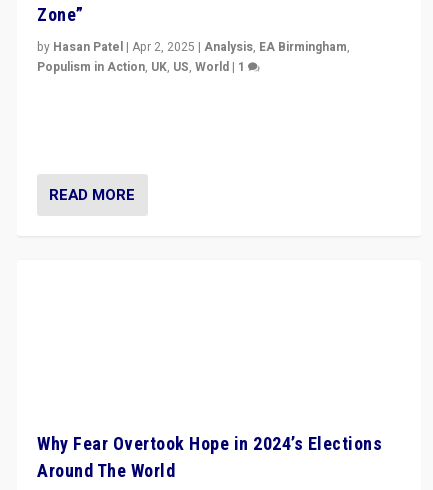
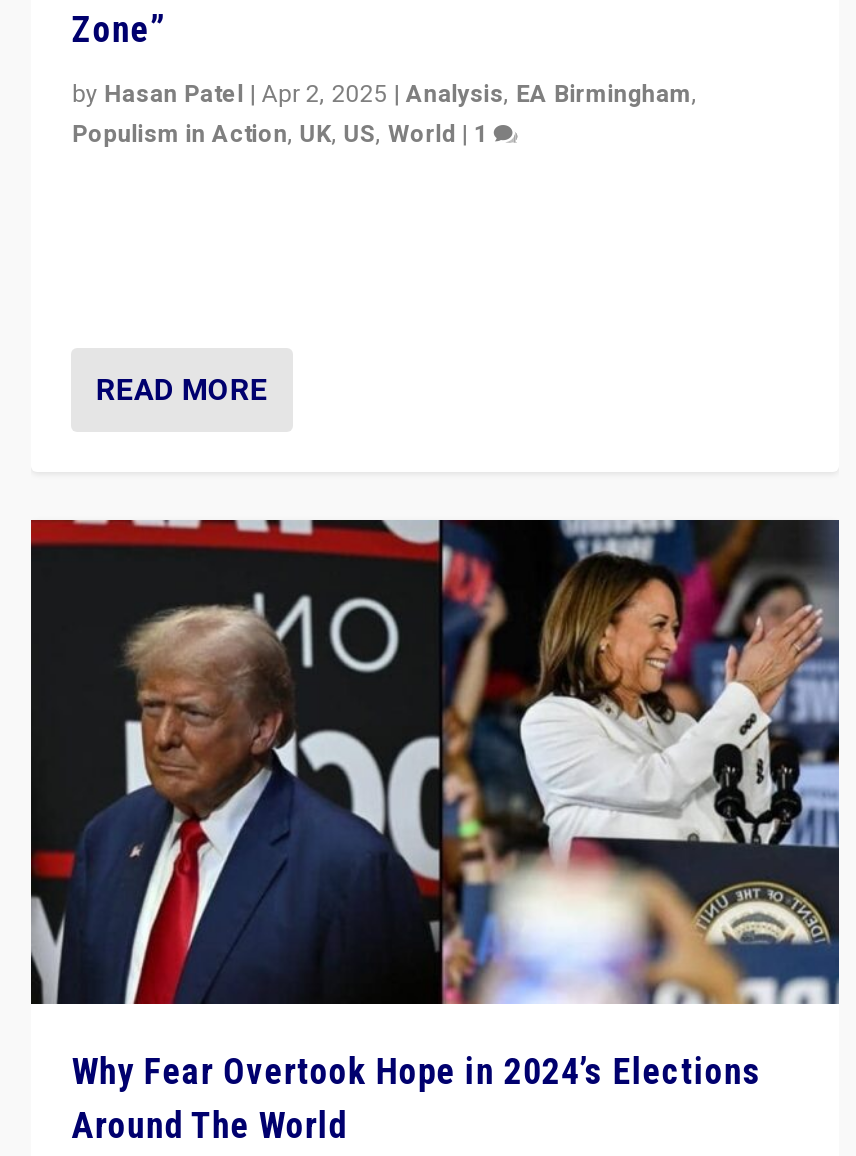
none -> [29,518,841,1008] [image]

